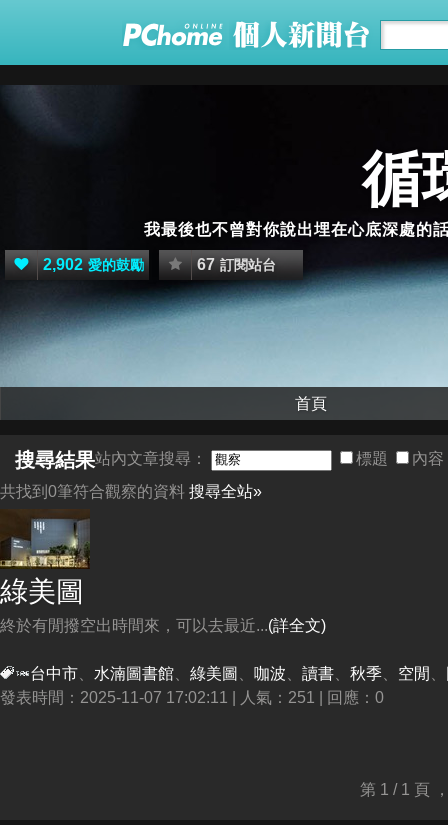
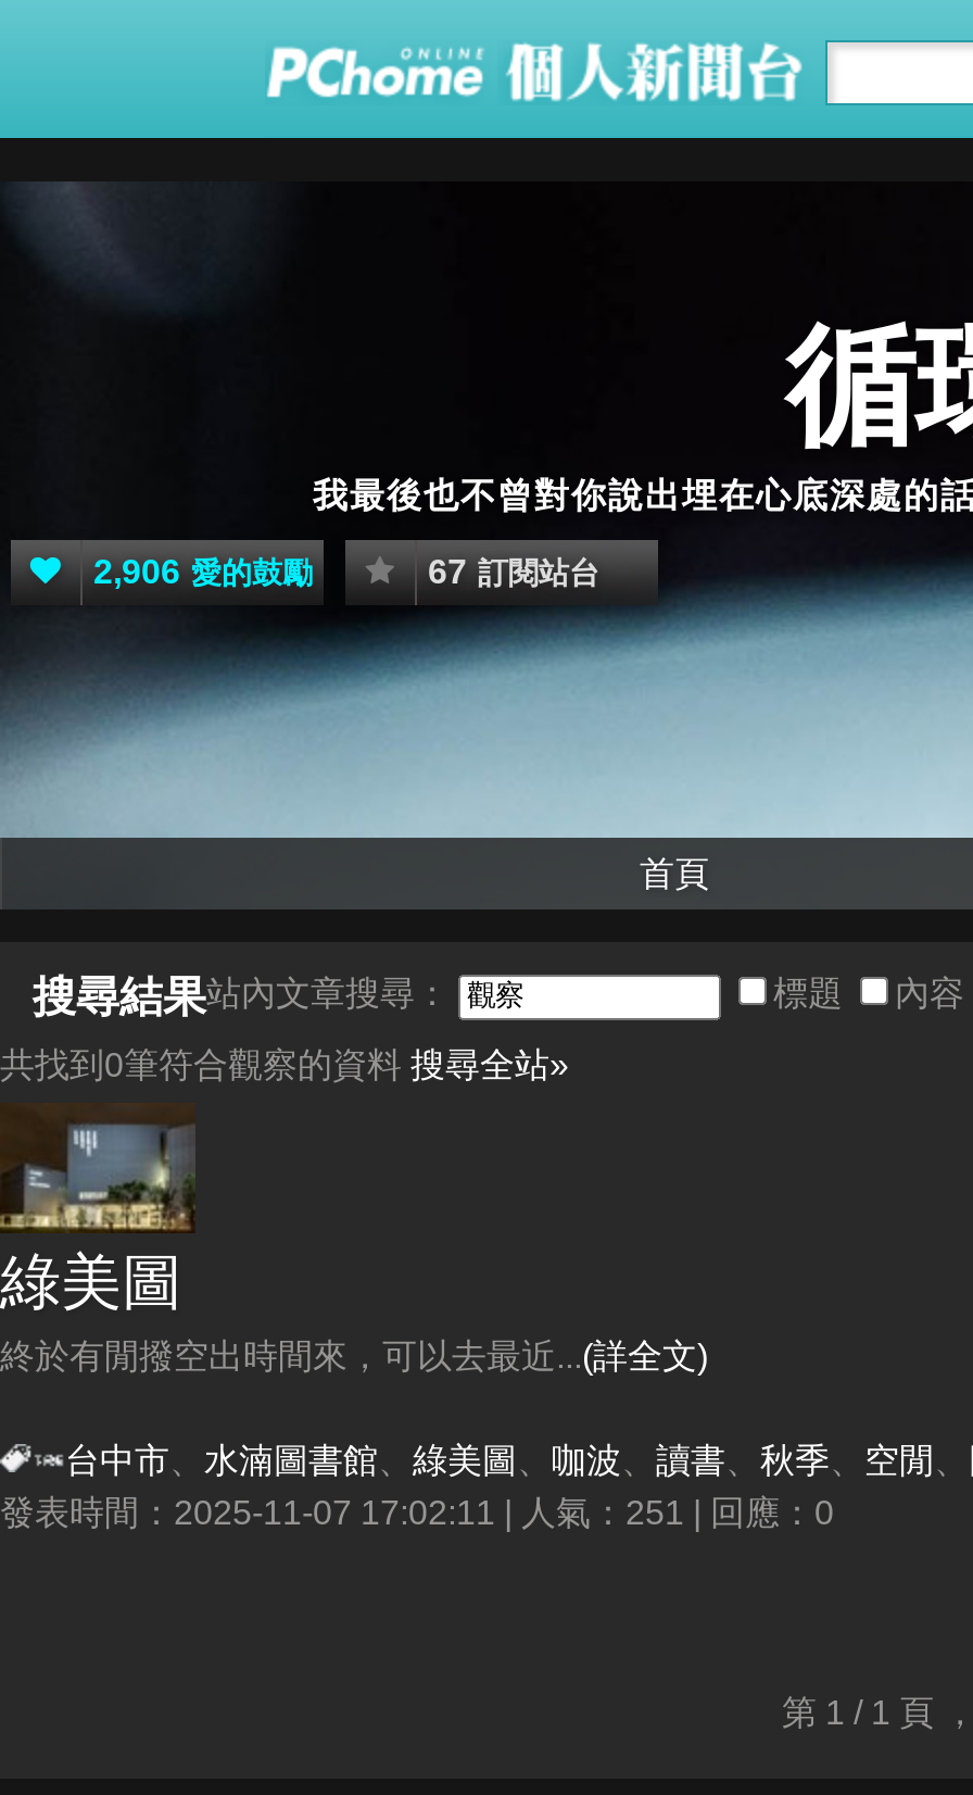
[43,256,144,273] 2,902 愛的鼓勵 -> [93,553,313,590] 2,906 愛的鼓勵

